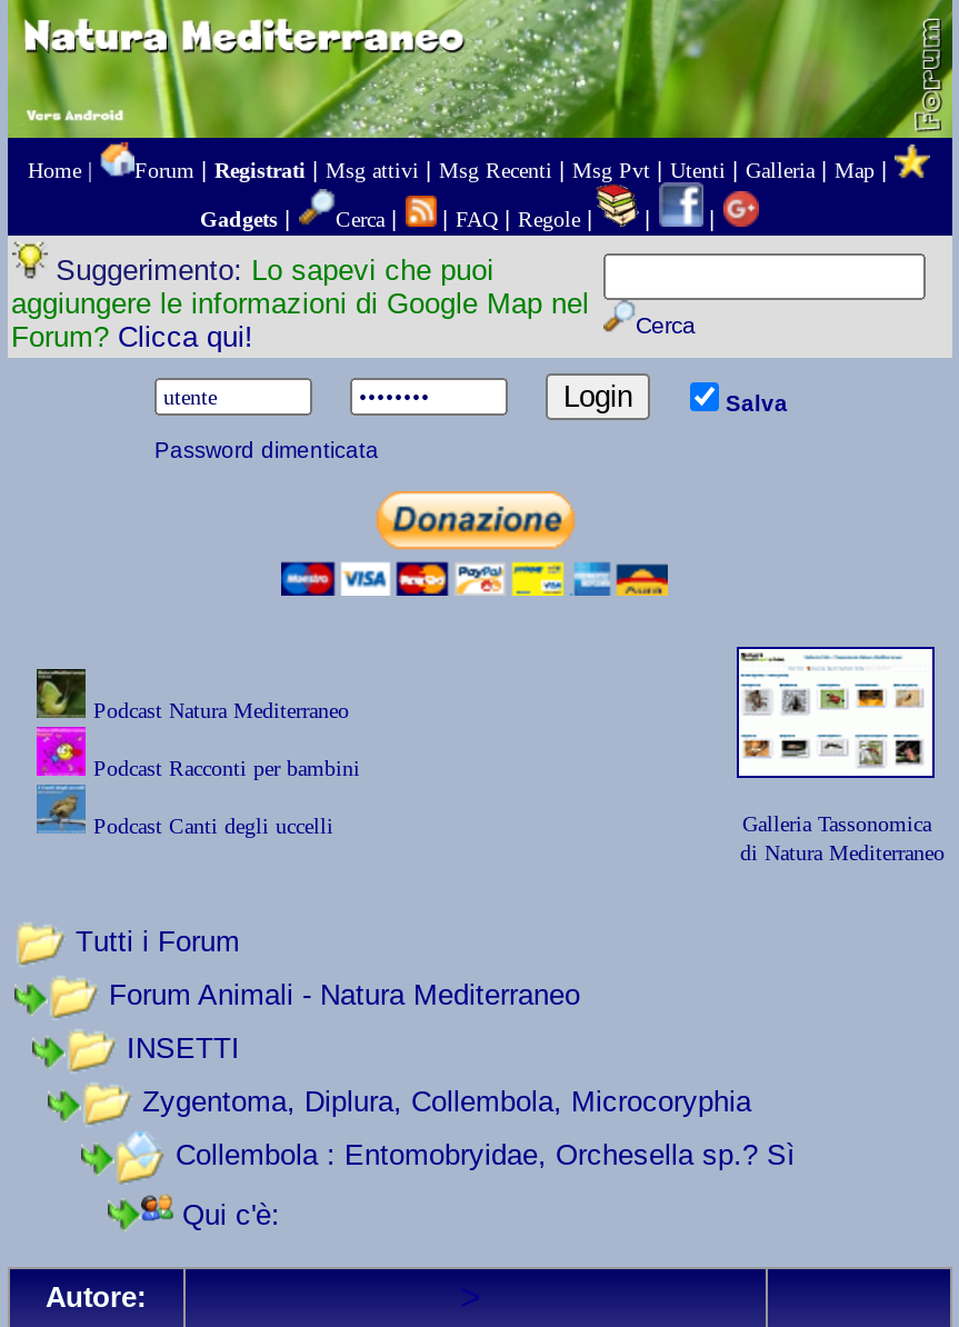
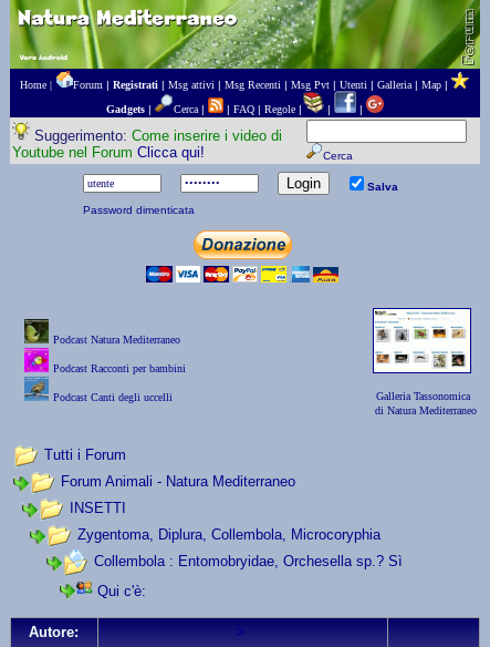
[11,253,589,353] Suggerimento: Lo sapevi che puoi | aggiungere le informazioni di Google Map nel | Forum? Clicca qui! -> [12,127,282,161] Suggerimento: Come inserire i video di | Youtube nel Forum Clicca qui!

